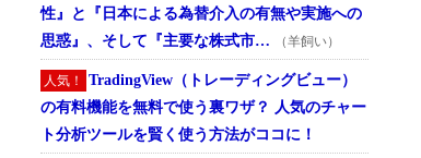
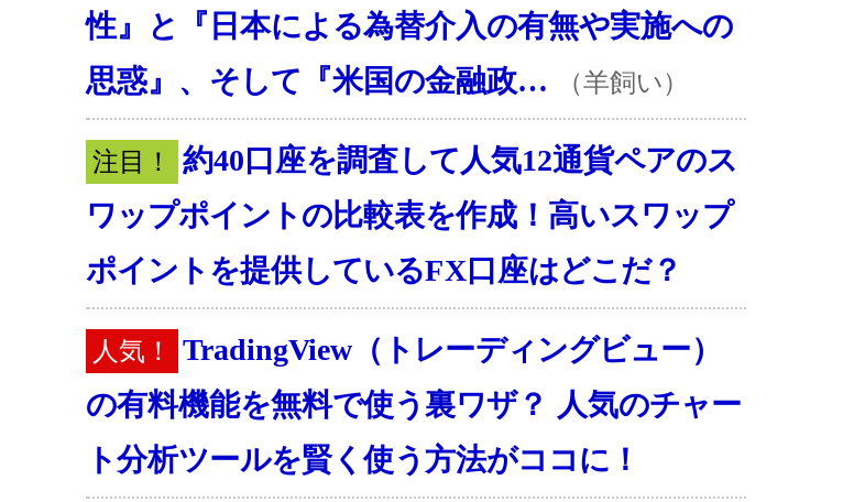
[40,33,340,49] 思惑』、そして『主要な株式市… （羊飼い） -> [86,65,737,288] 思惑』、そして『米国の金融政… （羊飼い） | 注目！ 約40口座を調査して人気12通貨ペアのス | ワップポイントの比較表を作成！高いスワップ | ポイントを提供しているFX口座はどこだ？

